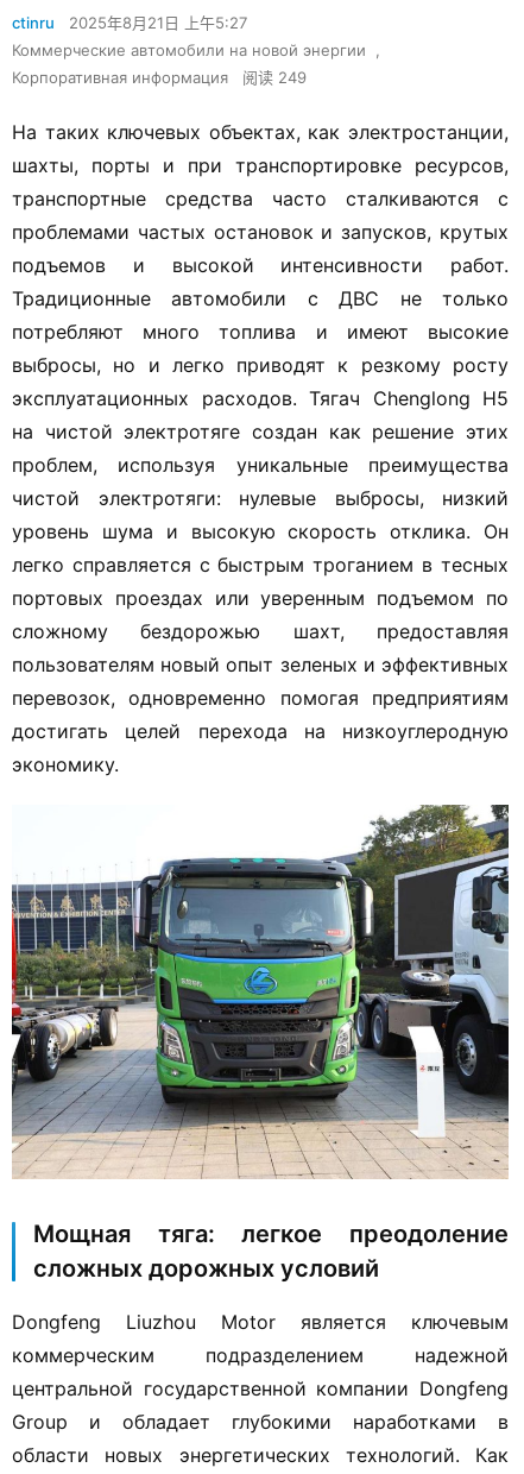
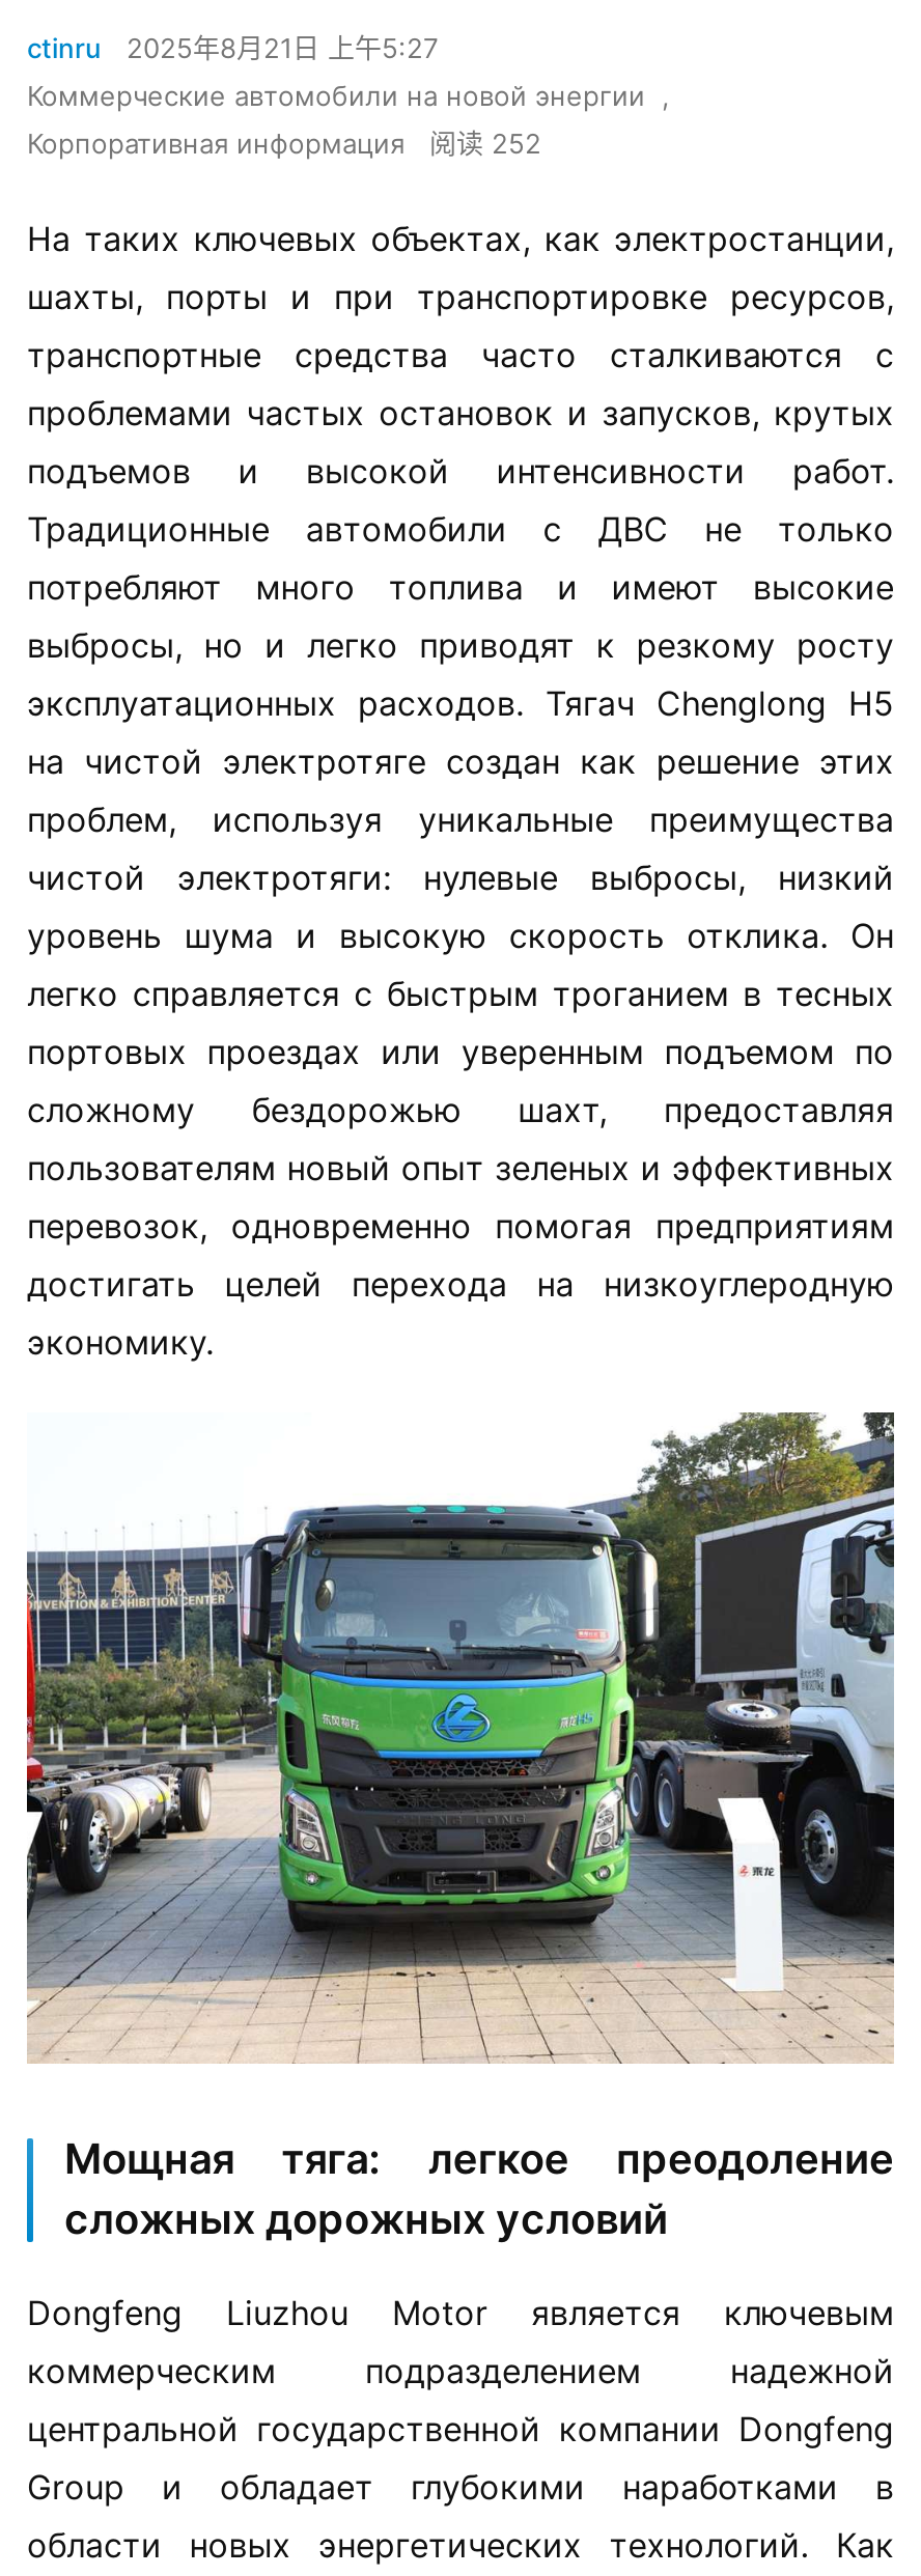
[12,68,307,87] Корпоративная информация 阅读 249 -> [27,127,541,160] Корпоративная информация 阅读 252

